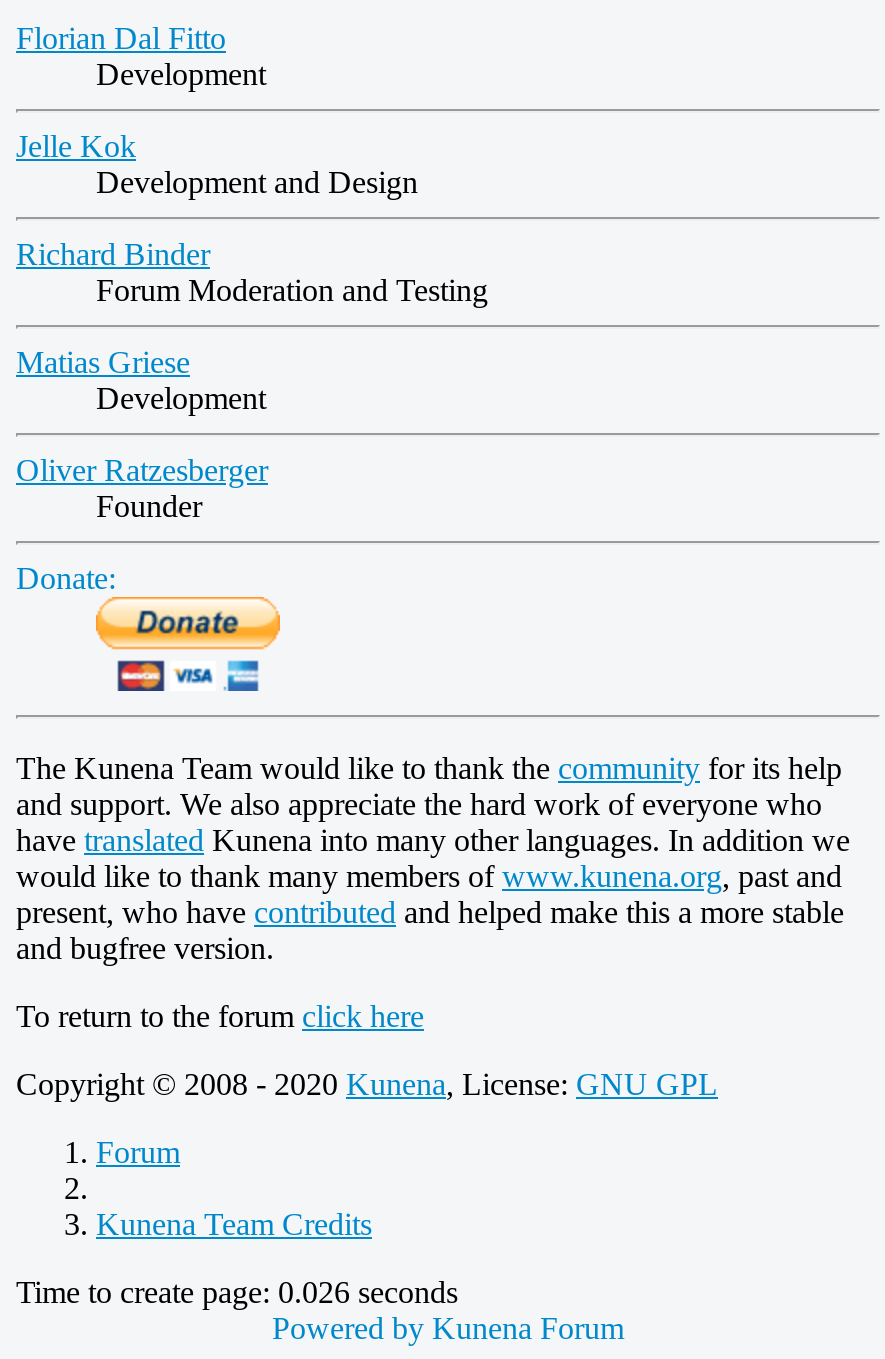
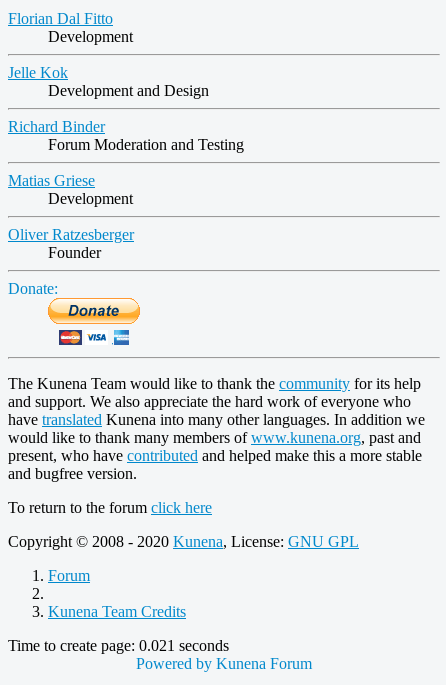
[16,1274,458,1308] Time to create page: 0.026 seconds -> [8,636,229,653] Time to create page: 0.021 seconds

